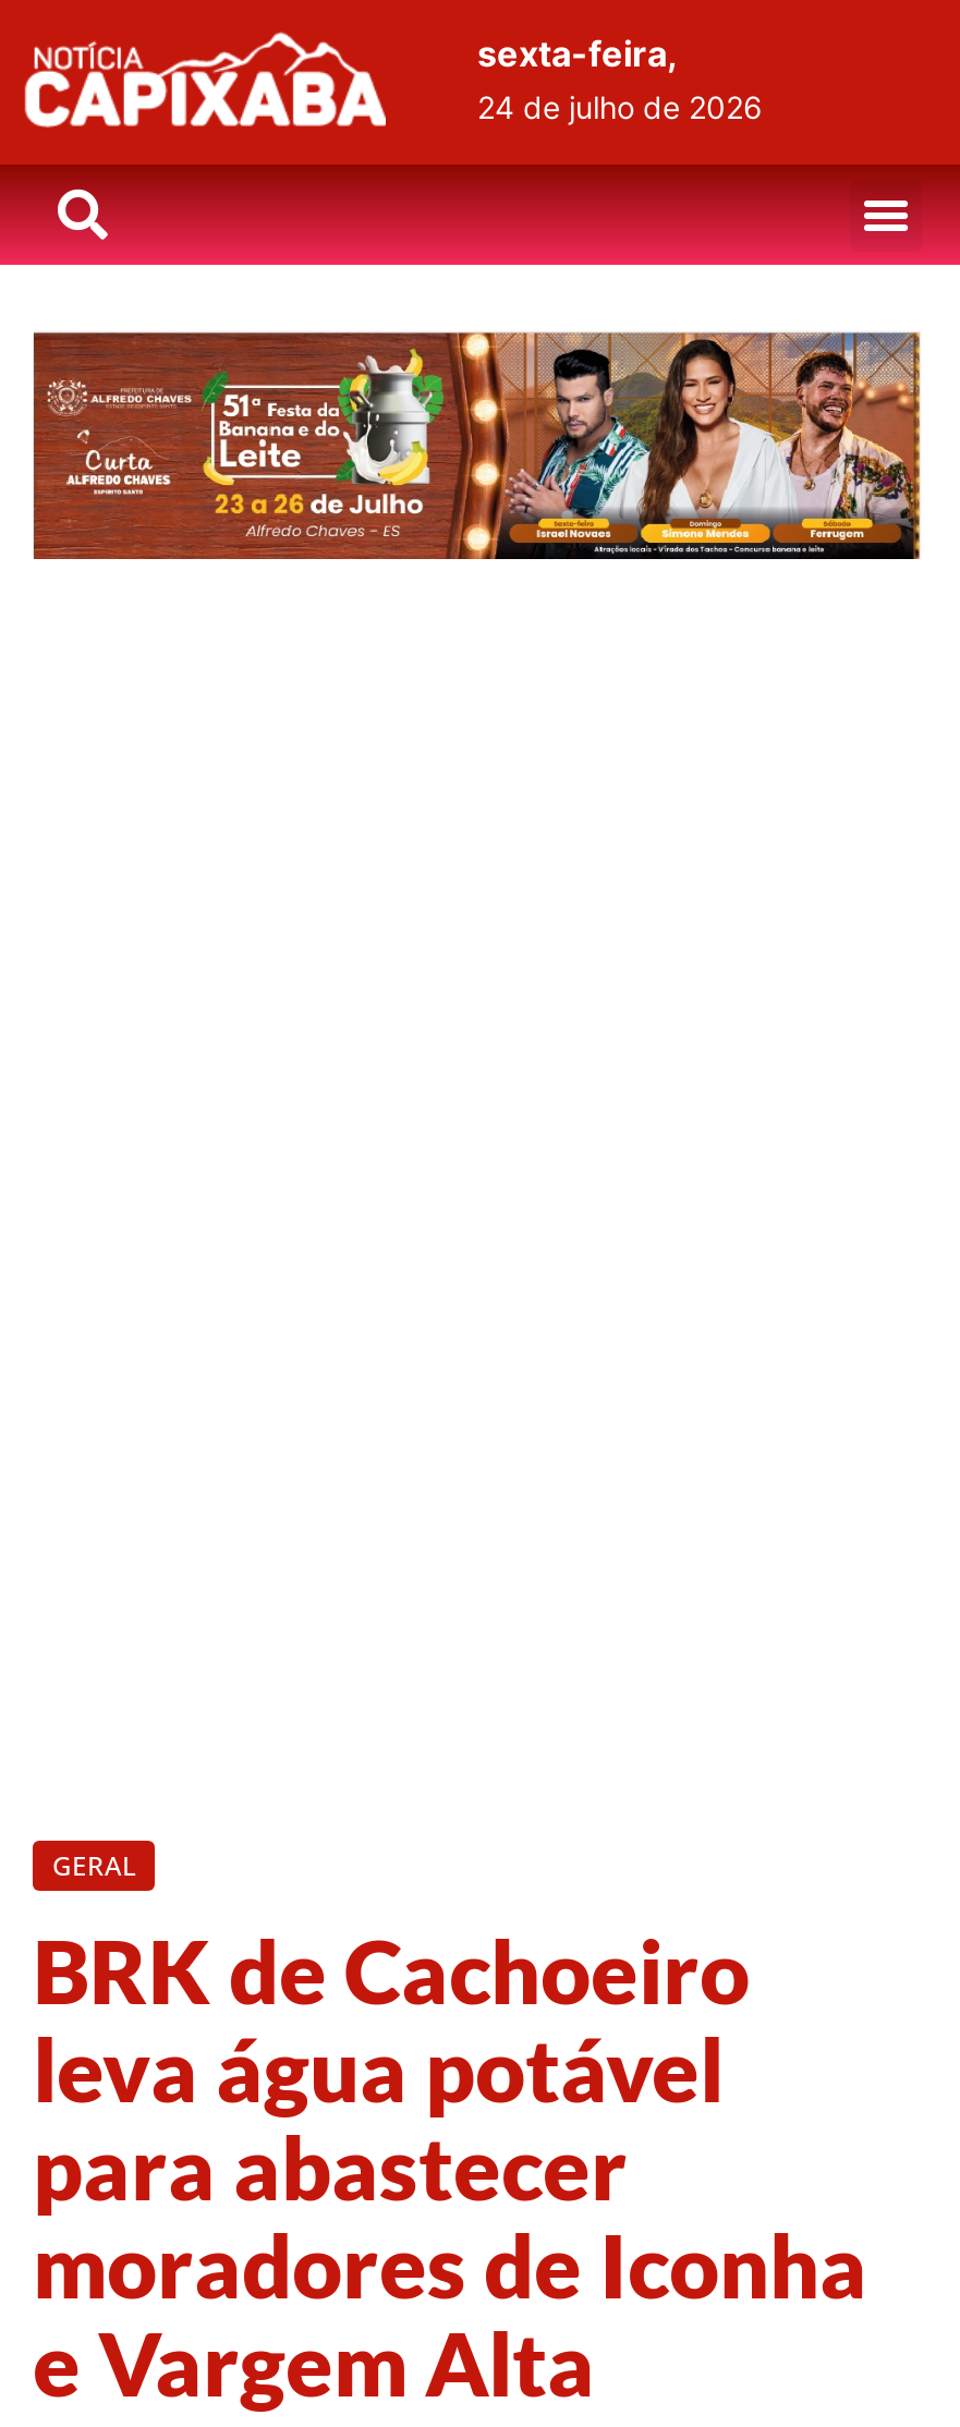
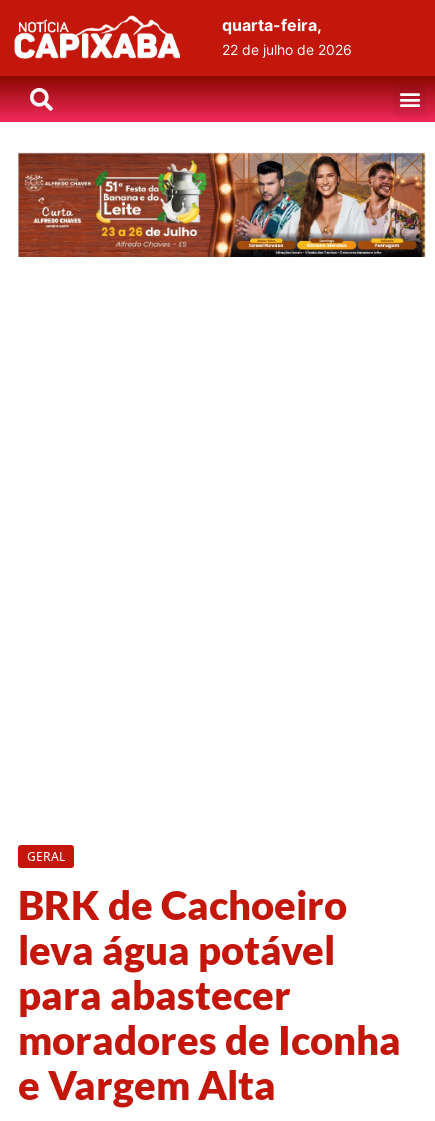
[477,32,763,125] sexta-feira, | 24 de julho de 2026 -> [222,15,352,58] quarta-feira, | 22 de julho de 2026

